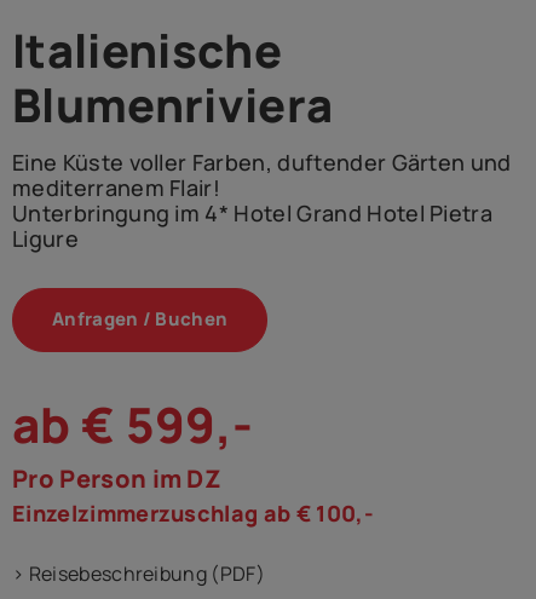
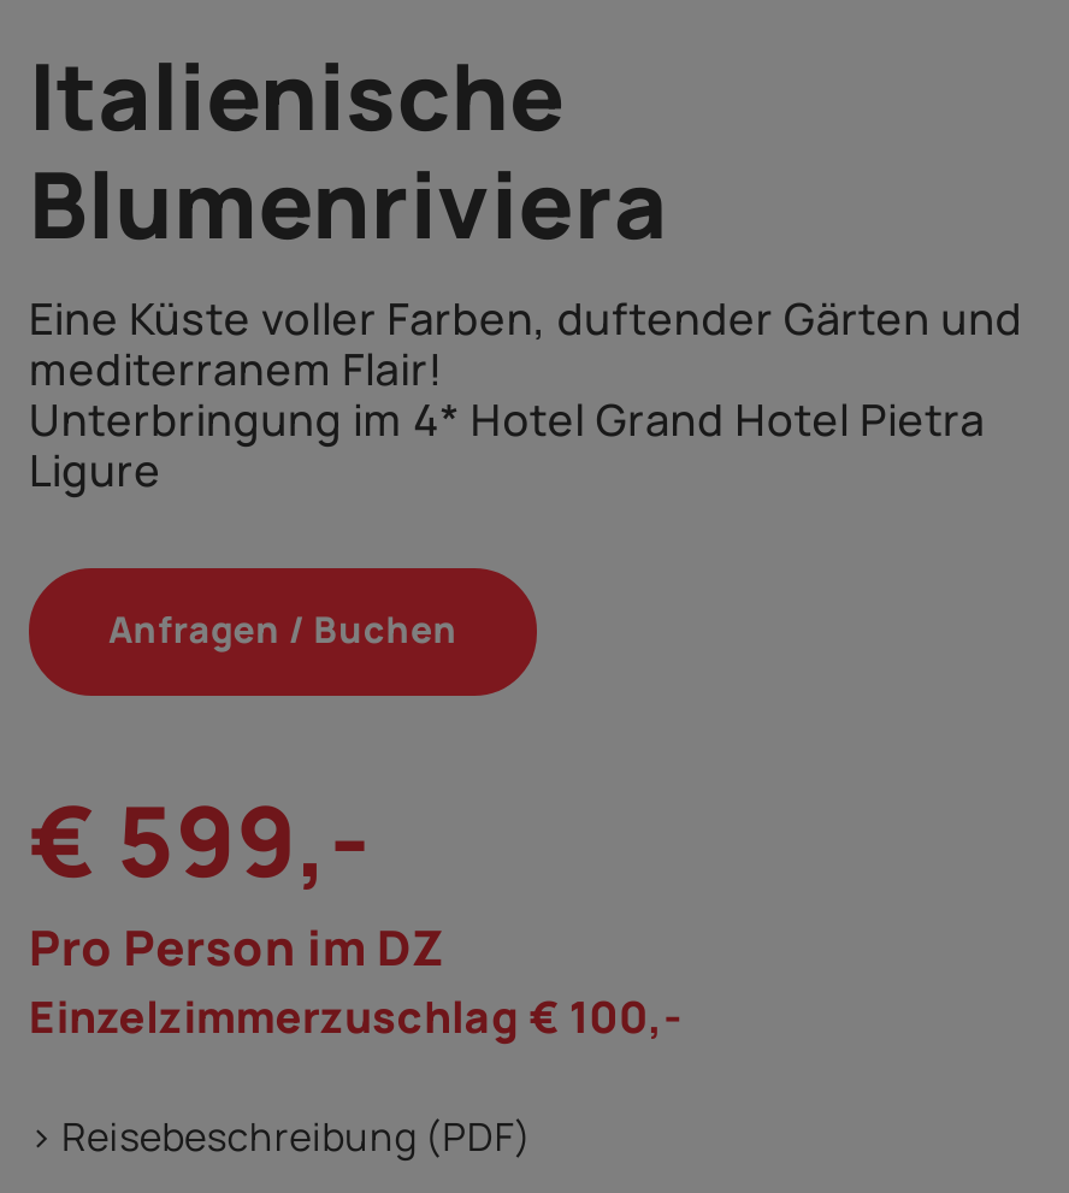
[12,391,253,457] ab € 599,- -> [29,772,371,905] € 599,-
[12,498,374,527] Einzelzimmerzuschlag ab € 100,- -> [29,987,684,1044] Einzelzimmerzuschlag € 100,-

